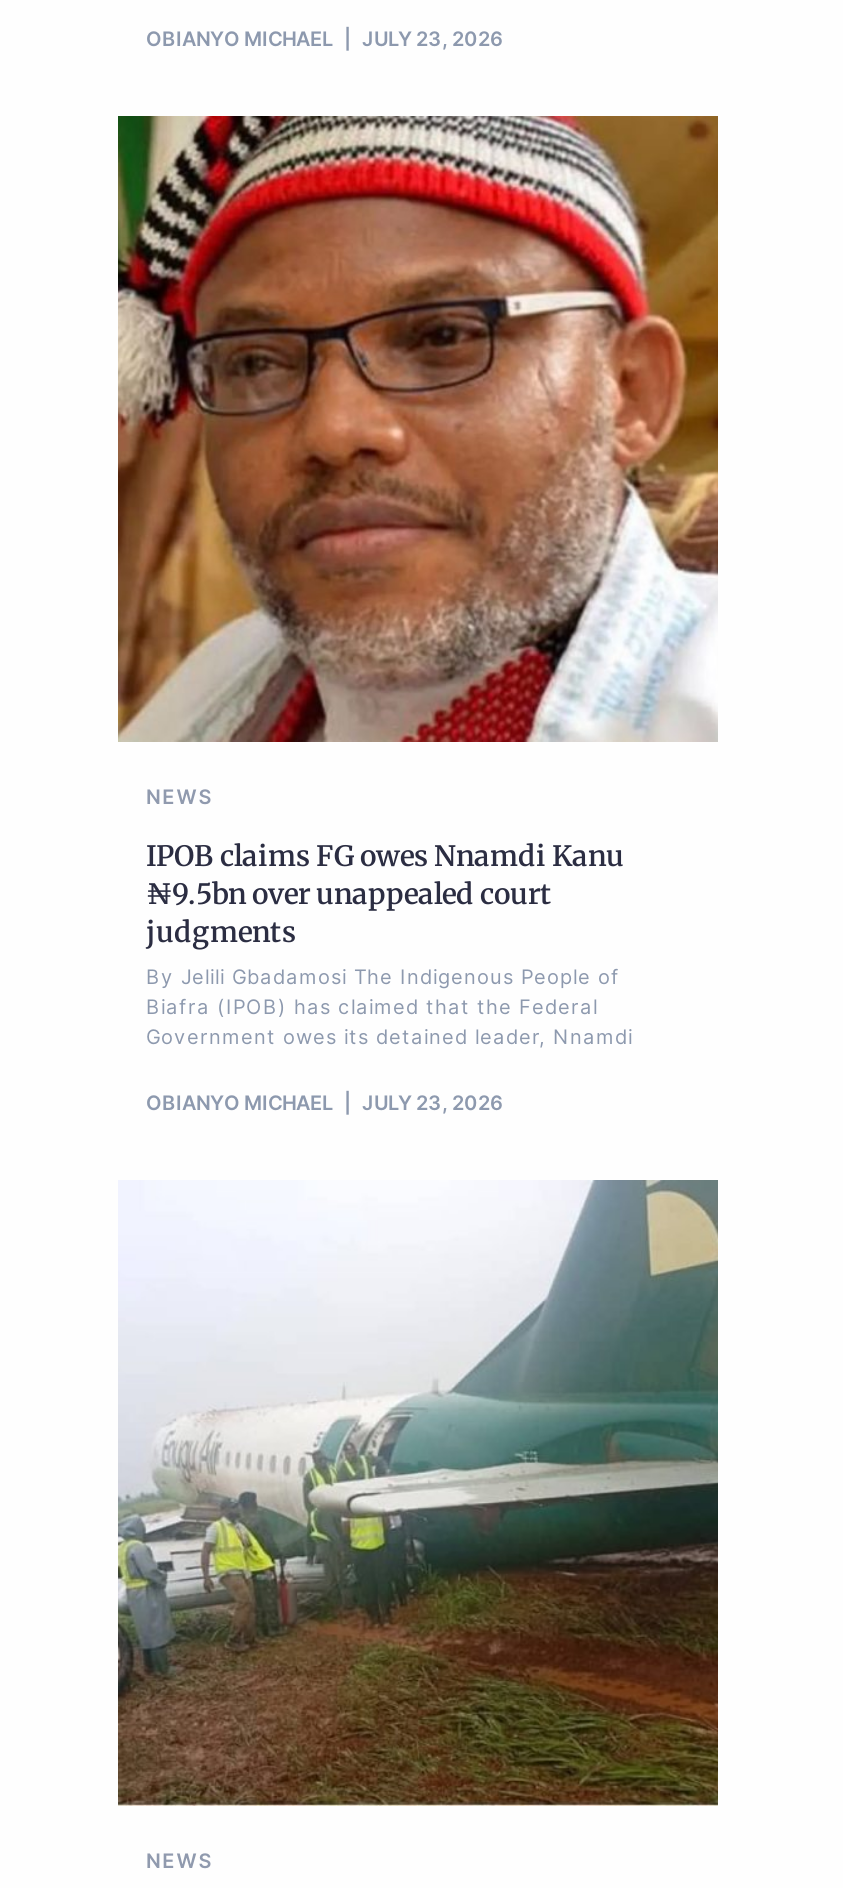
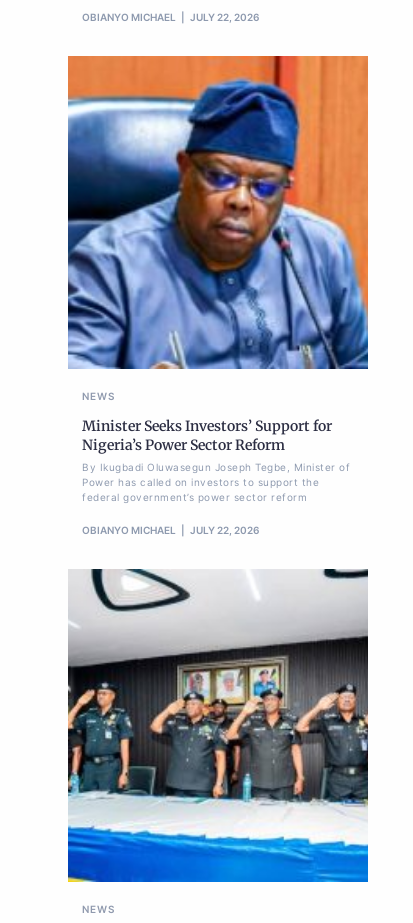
[146,27,502,51] OBIANYO MICHAEL JULY 23, 2026 -> [82,11,259,23] OBIANYO MICHAEL JULY 22, 2026
[116,114,720,744] [image] -> [67,55,369,370] [image]
[146,839,633,1049] IPOB claims FG owes Nnamdi Kanu | ₦9.5bn over unappealed court | judgments | By Jelili Gbadamosi The Indigenous People of | Biafra (IPOB) has claimed that the Federal | Government owes its detained leader, Nnamdi -> [82,417,350,503] Minister Seeks Investors’ Support for | Nigeria’s Power Sector Reform | By Ikugbadi Oluwasegun Joseph Tegbe, Minister of | Power has called on investors to support the | federal government’s power sector reform
[146,1091,502,1115] OBIANYO MICHAEL JULY 23, 2026 -> [82,524,259,536] OBIANYO MICHAEL JULY 22, 2026
[116,1180,720,1808] [image] -> [67,568,369,883] [image]

